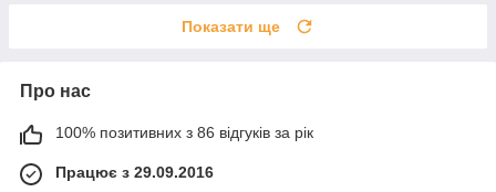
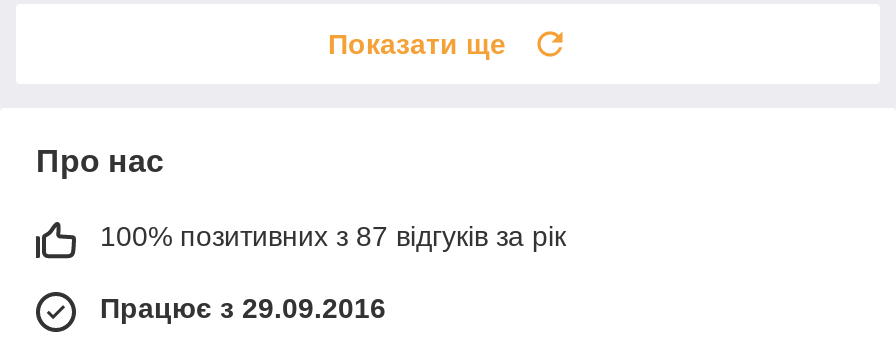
[55,123,313,141] 100% позитивних з 86 відгуків за рік -> [100,220,566,252] 100% позитивних з 87 відгуків за рік

